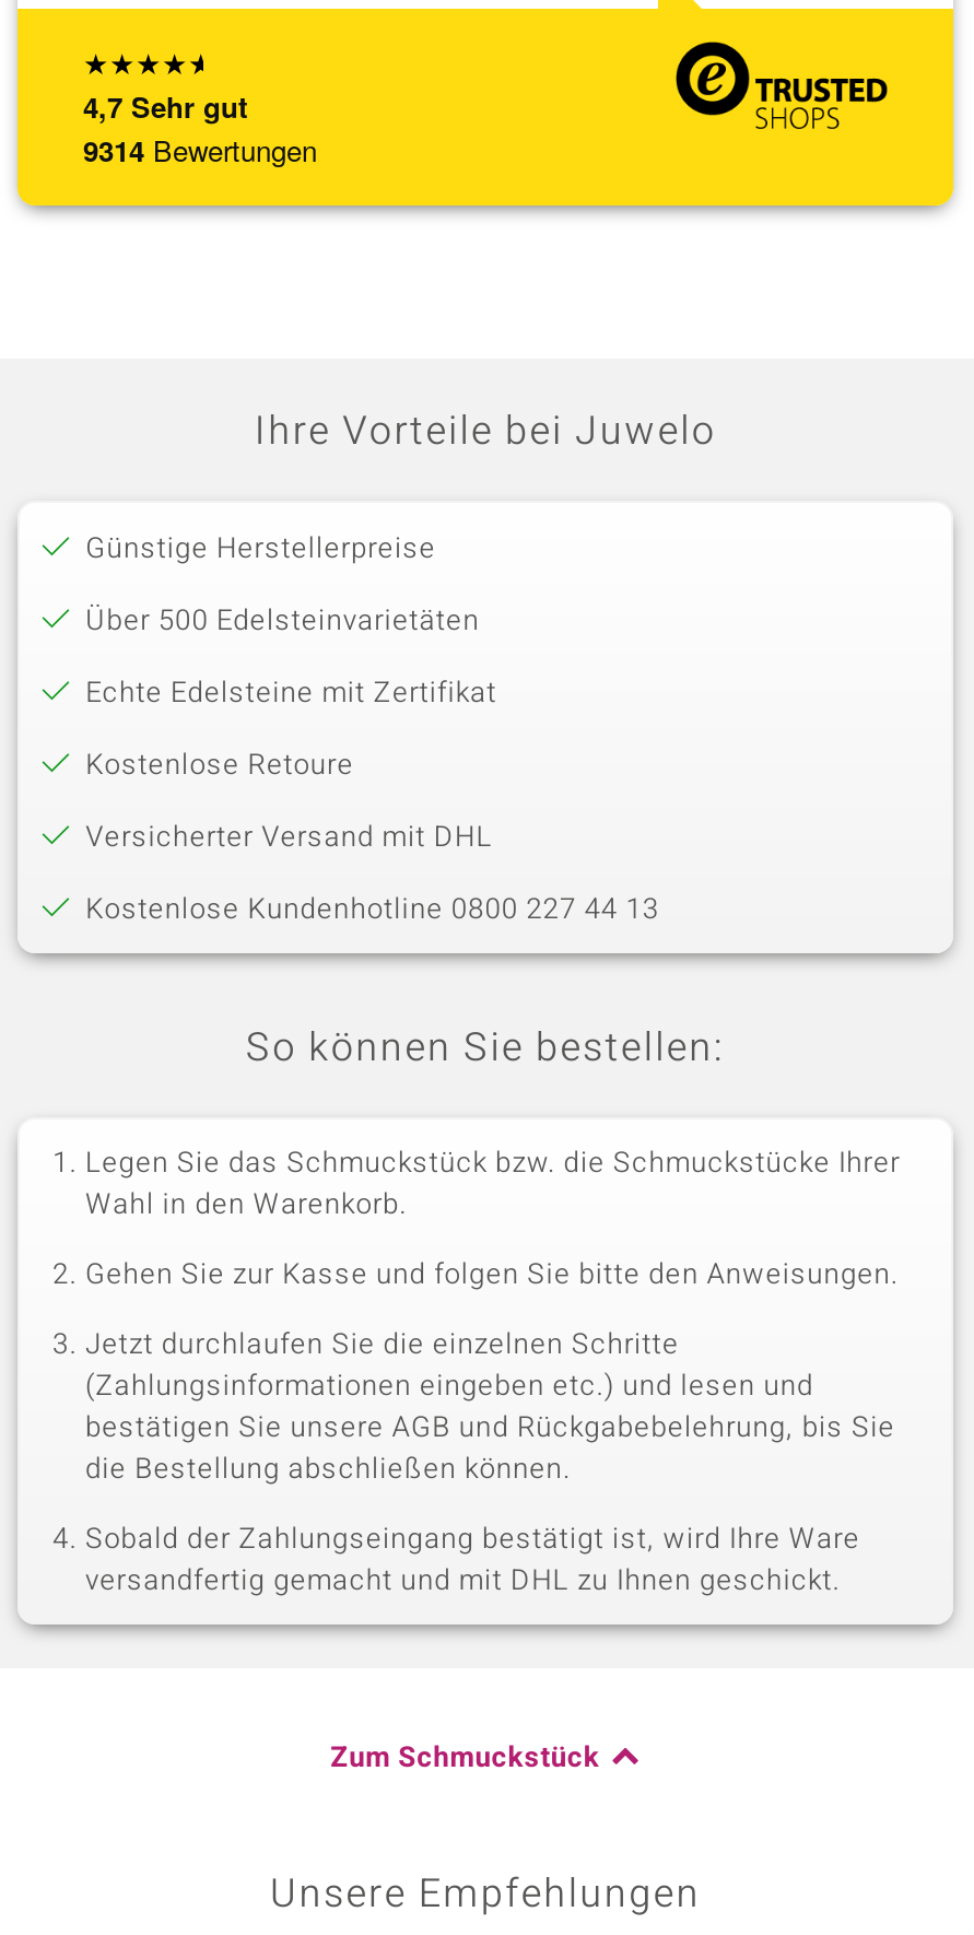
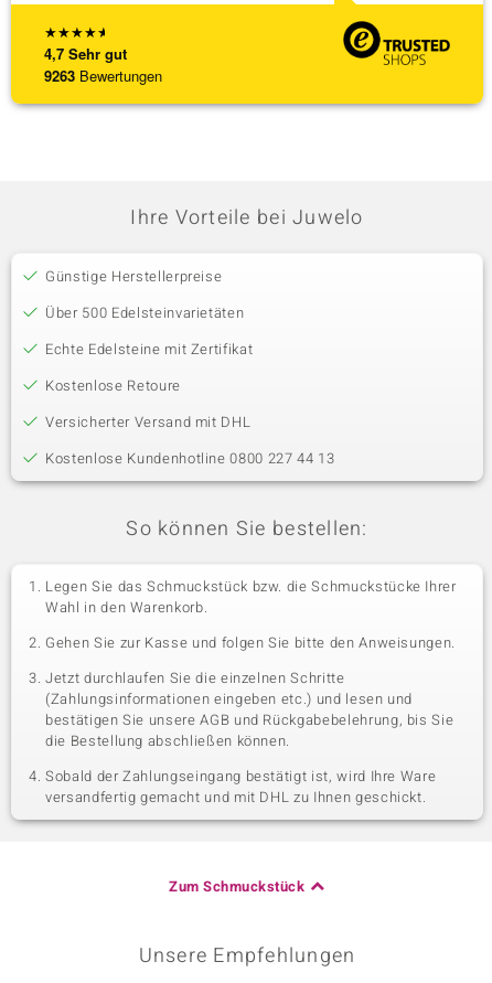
[83,129,317,171] 9314 Bewertungen -> [44,65,162,86] 9263 Bewertungen

